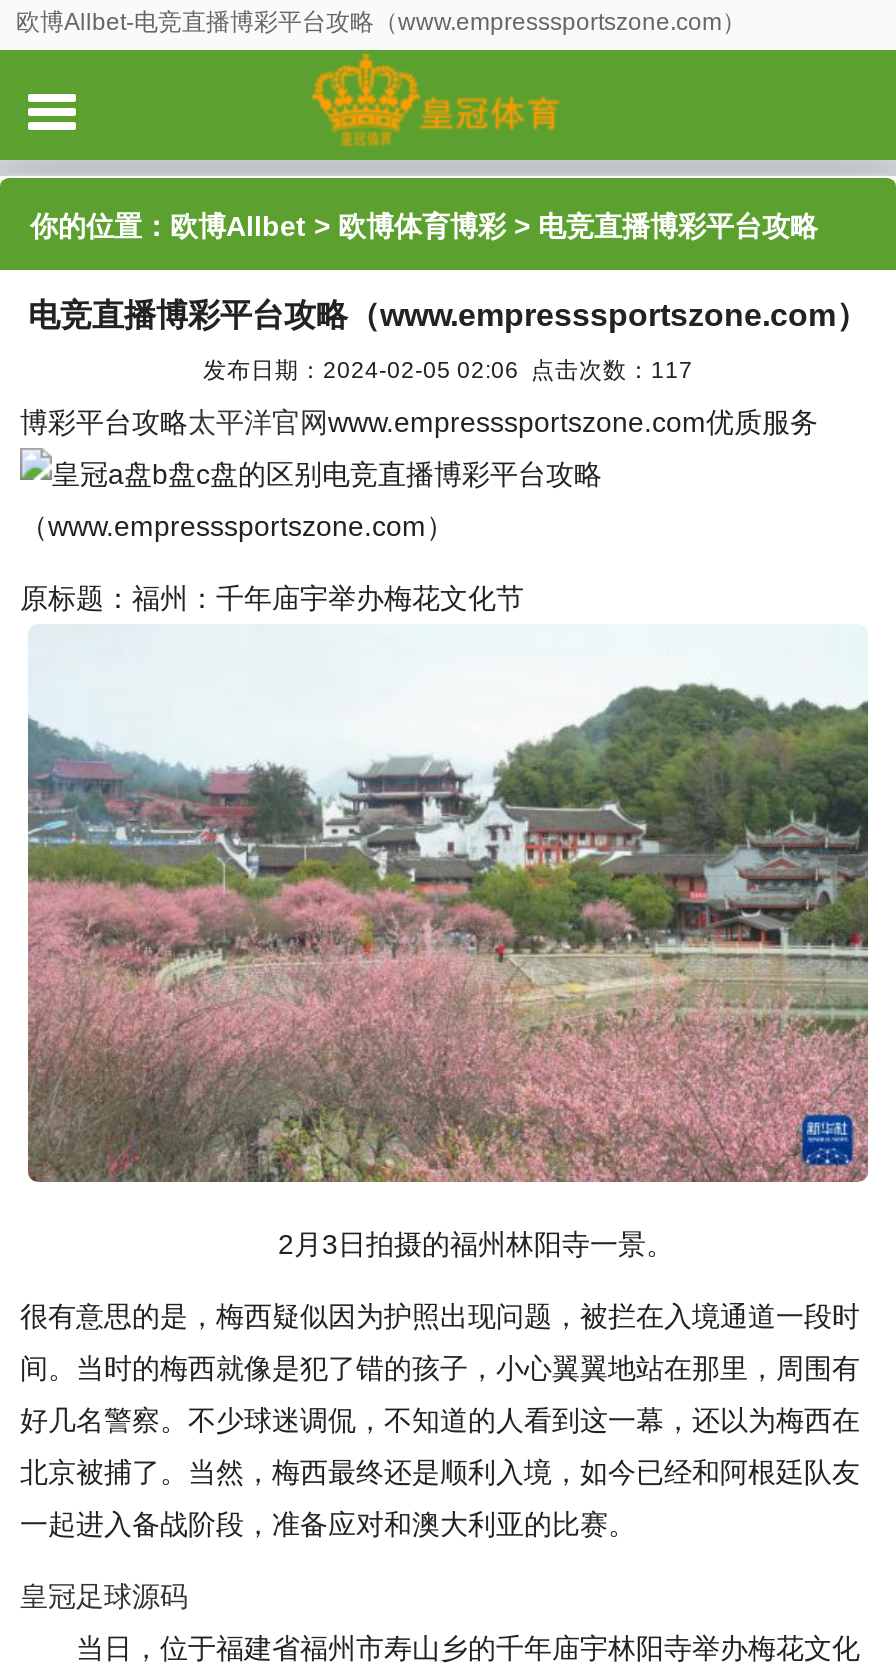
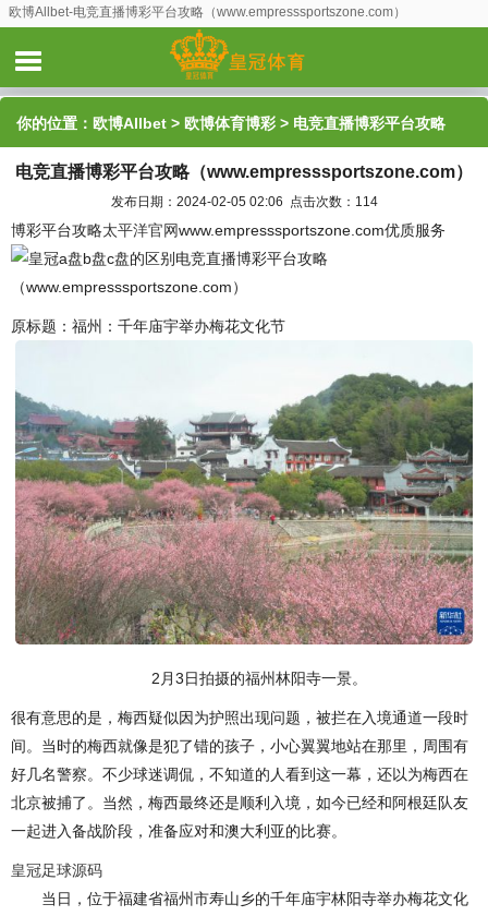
[203,356,693,382] 发布日期：2024-02-05 02:06 点击次数：117 -> [111,194,377,208] 发布日期：2024-02-05 02:06 点击次数：114

